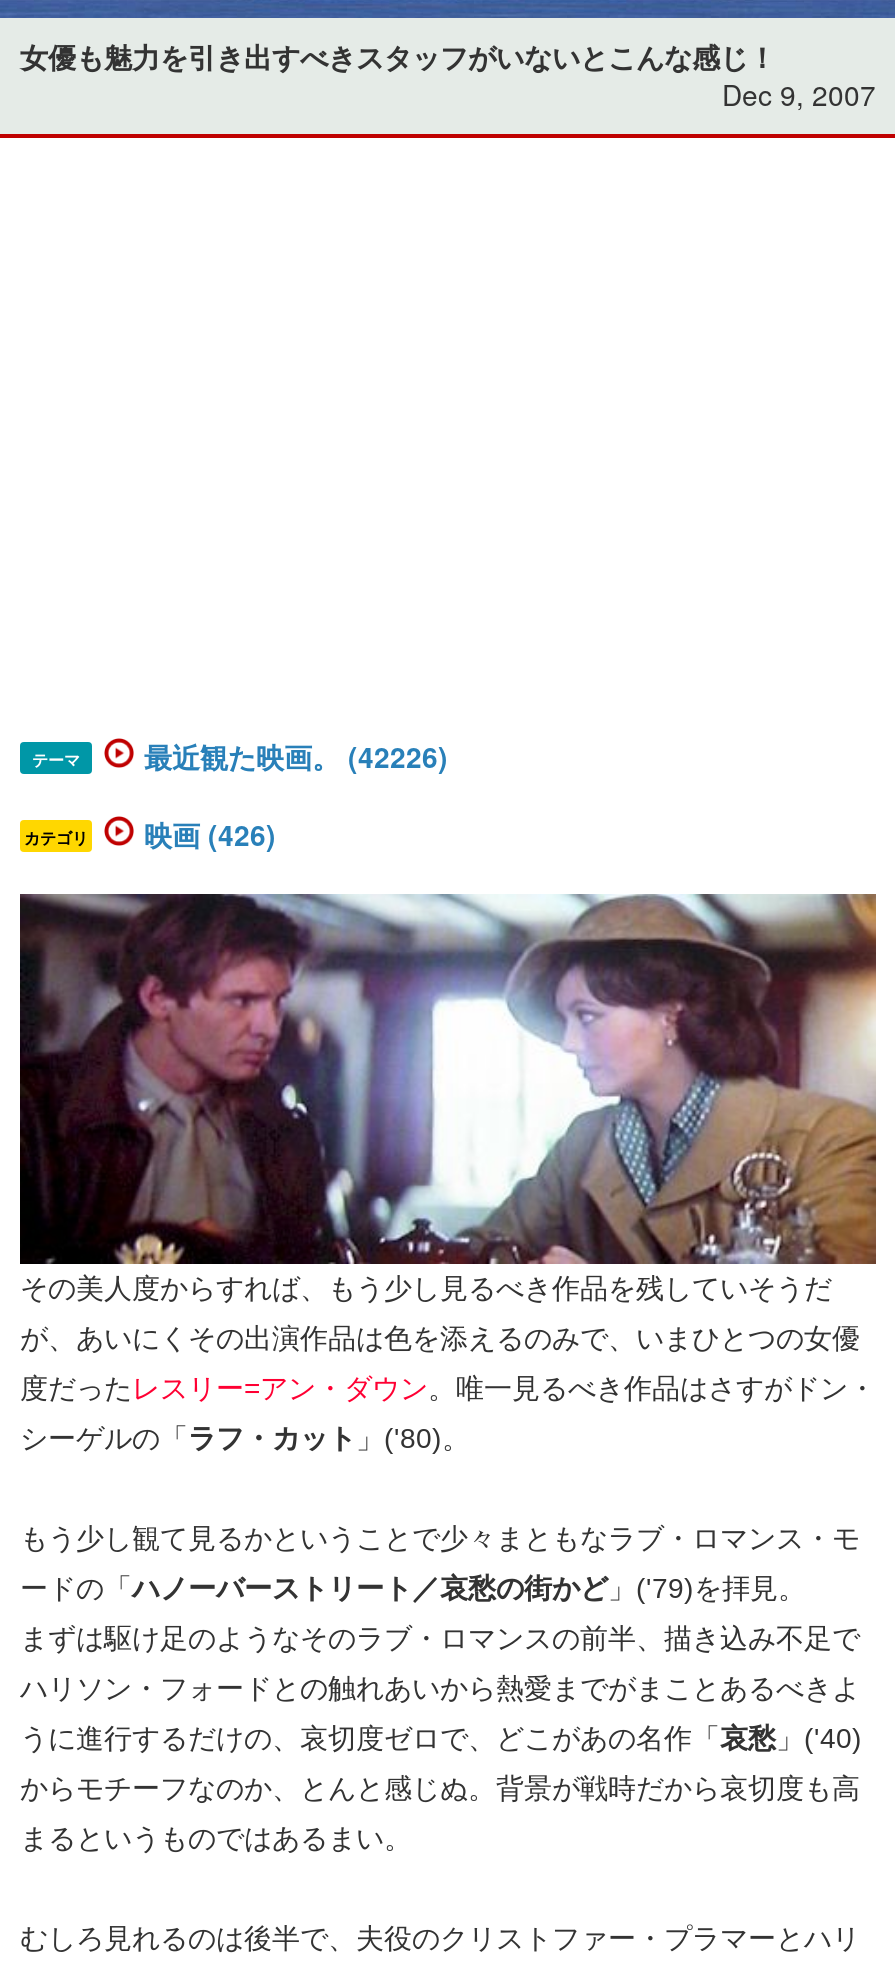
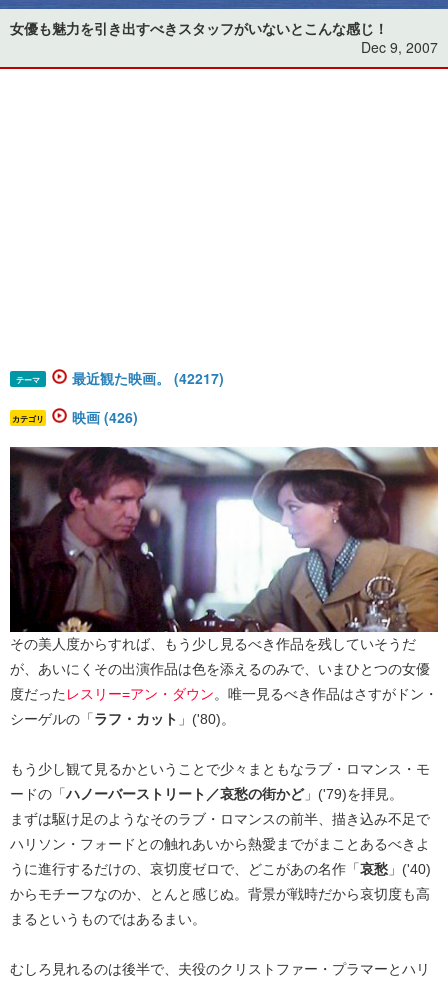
[144,735,448,775] 最近観た映画。 (42226) -> [72,368,224,388] 最近観た映画。 (42217)

